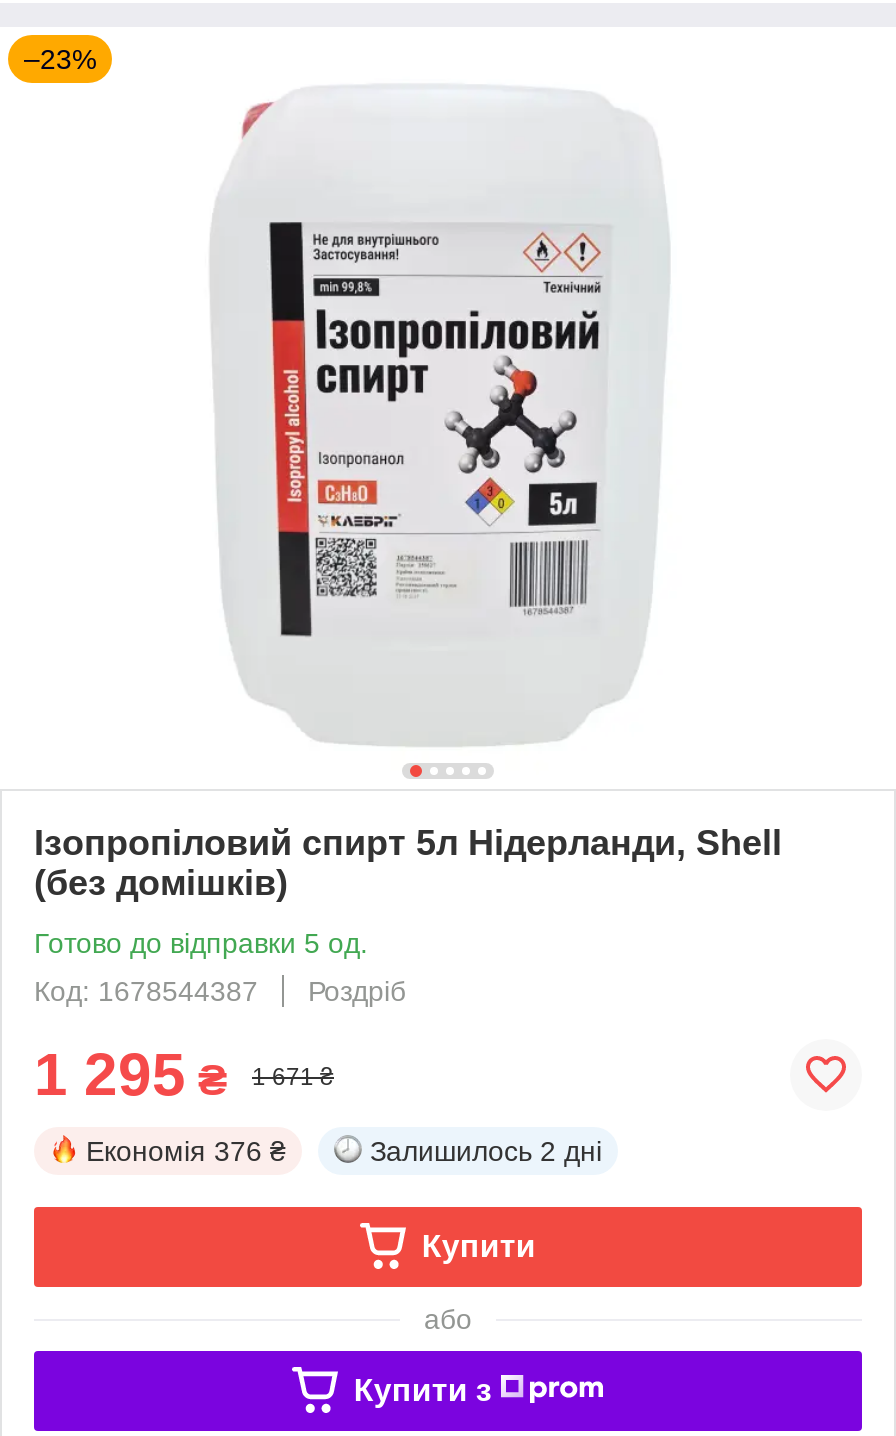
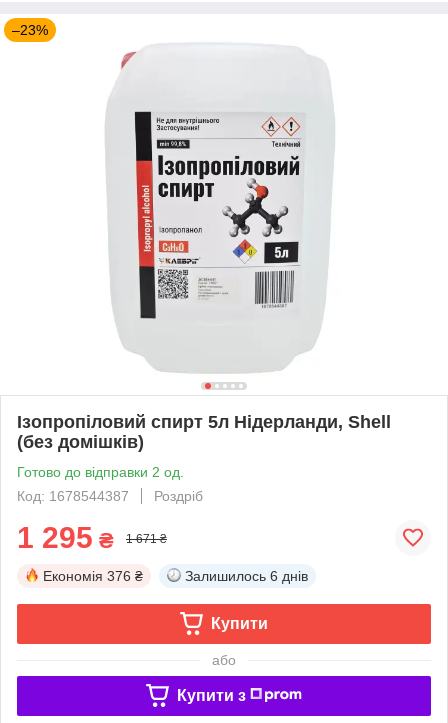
[34,927,368,959] Готово до відправки 5 од. -> [17,464,184,480] Готово до відправки 2 од.
[370,1135,602,1167] Залишилось 2 дні -> [185,568,308,584] Залишилось 6 днів

